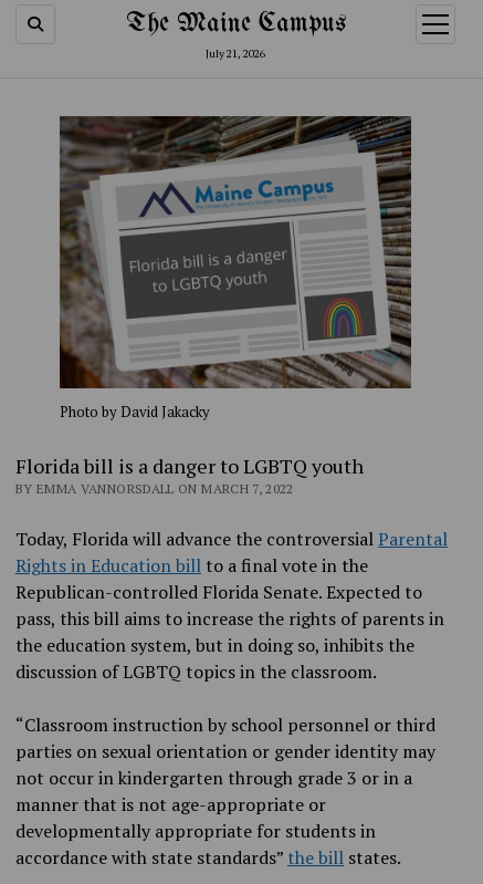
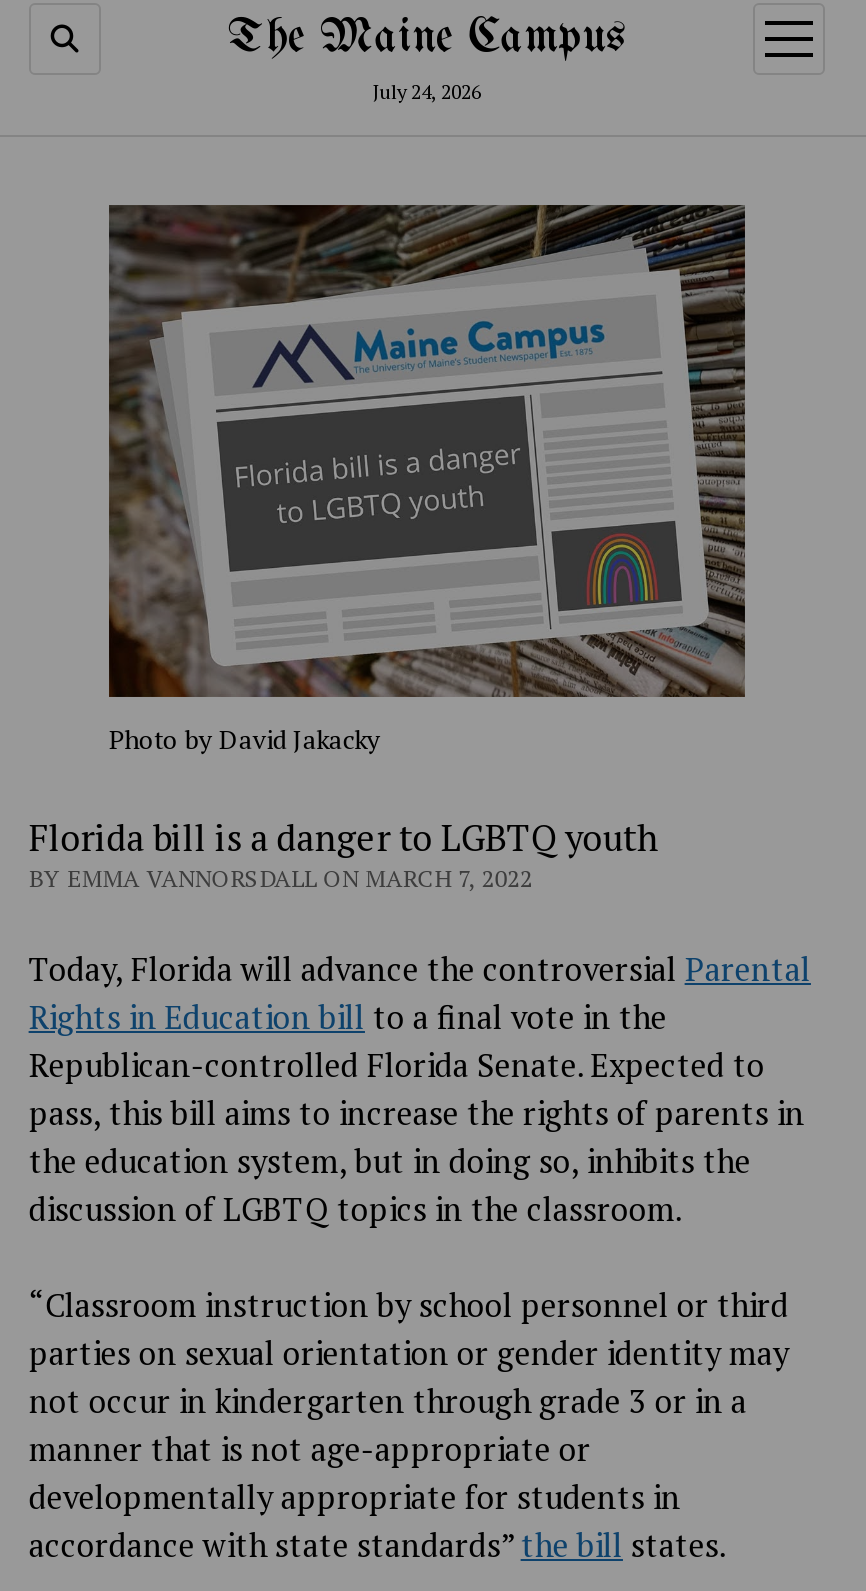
[206,46,265,61] July 21, 2026 -> [373,79,481,105] July 24, 2026

